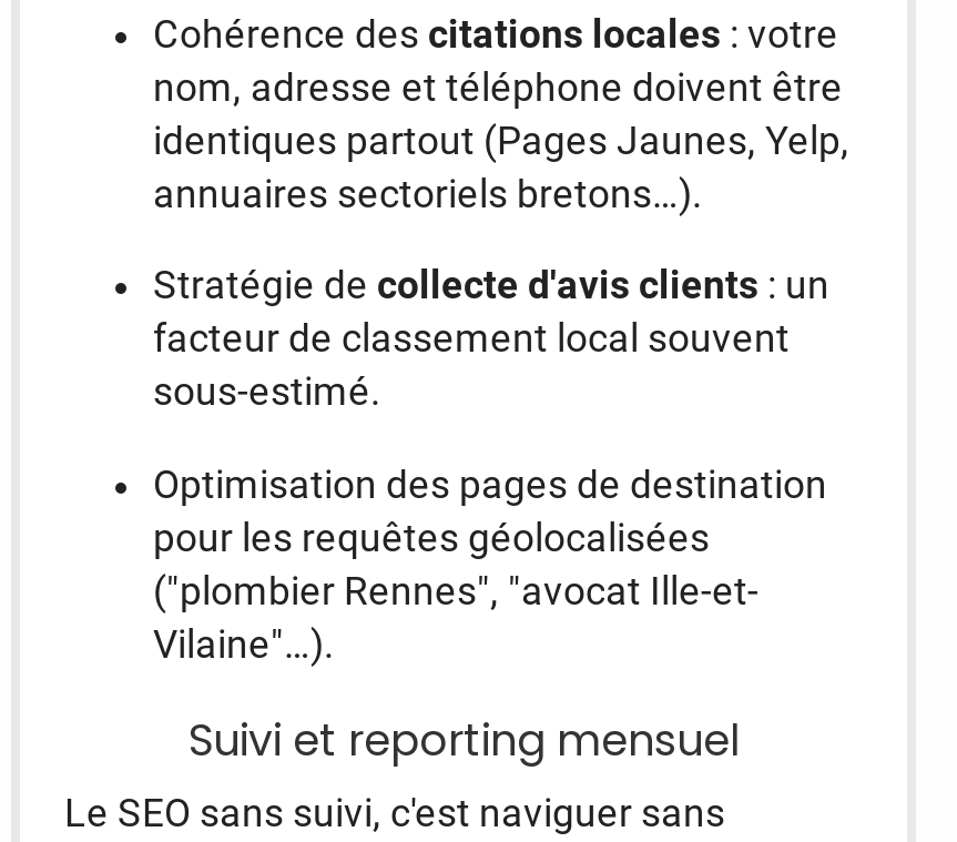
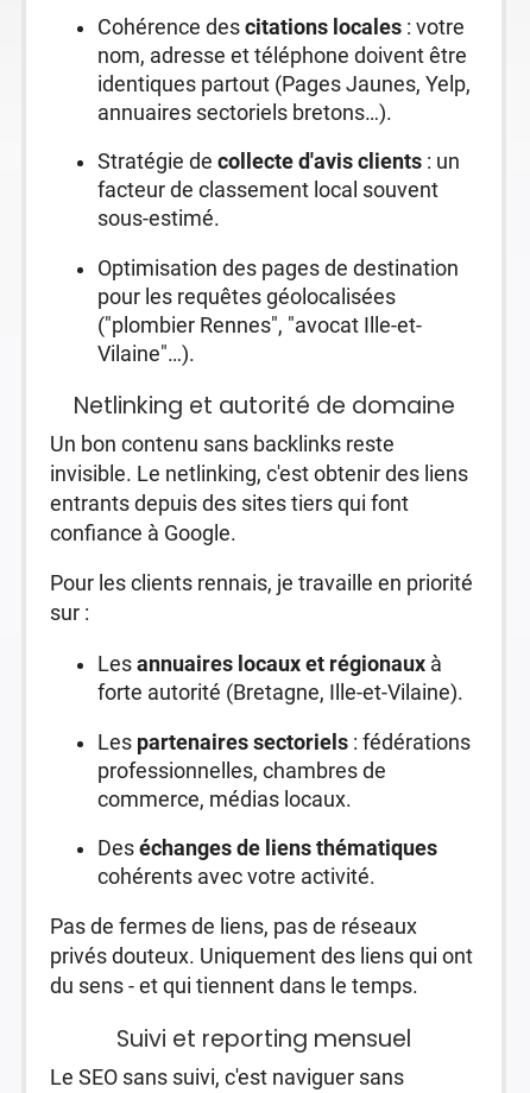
none -> [50,390,473,998] Netlinking et autorité de domaine | Un bon contenu sans backlinks reste | invisible. Le netlinking, c'est obtenir des liens | entrants depuis des sites tiers qui font | confiance à Google. | Pour les clients rennais, je travaille en priorité | sur : | Les annuaires locaux et régionaux à | forte autorité (Bretagne, Ille-et-Vilaine). | Les partenaires sectoriels: fédérations | professionnelles, chambres de | commerce, médias locaux. | Des échanges de liens thématiques | cohérents avec votre activité. | Pas de fermes de liens, pas de réseaux | privés douteux. Uniquement des liens qui ont | du sens - et qui tiennent dans le temps.

